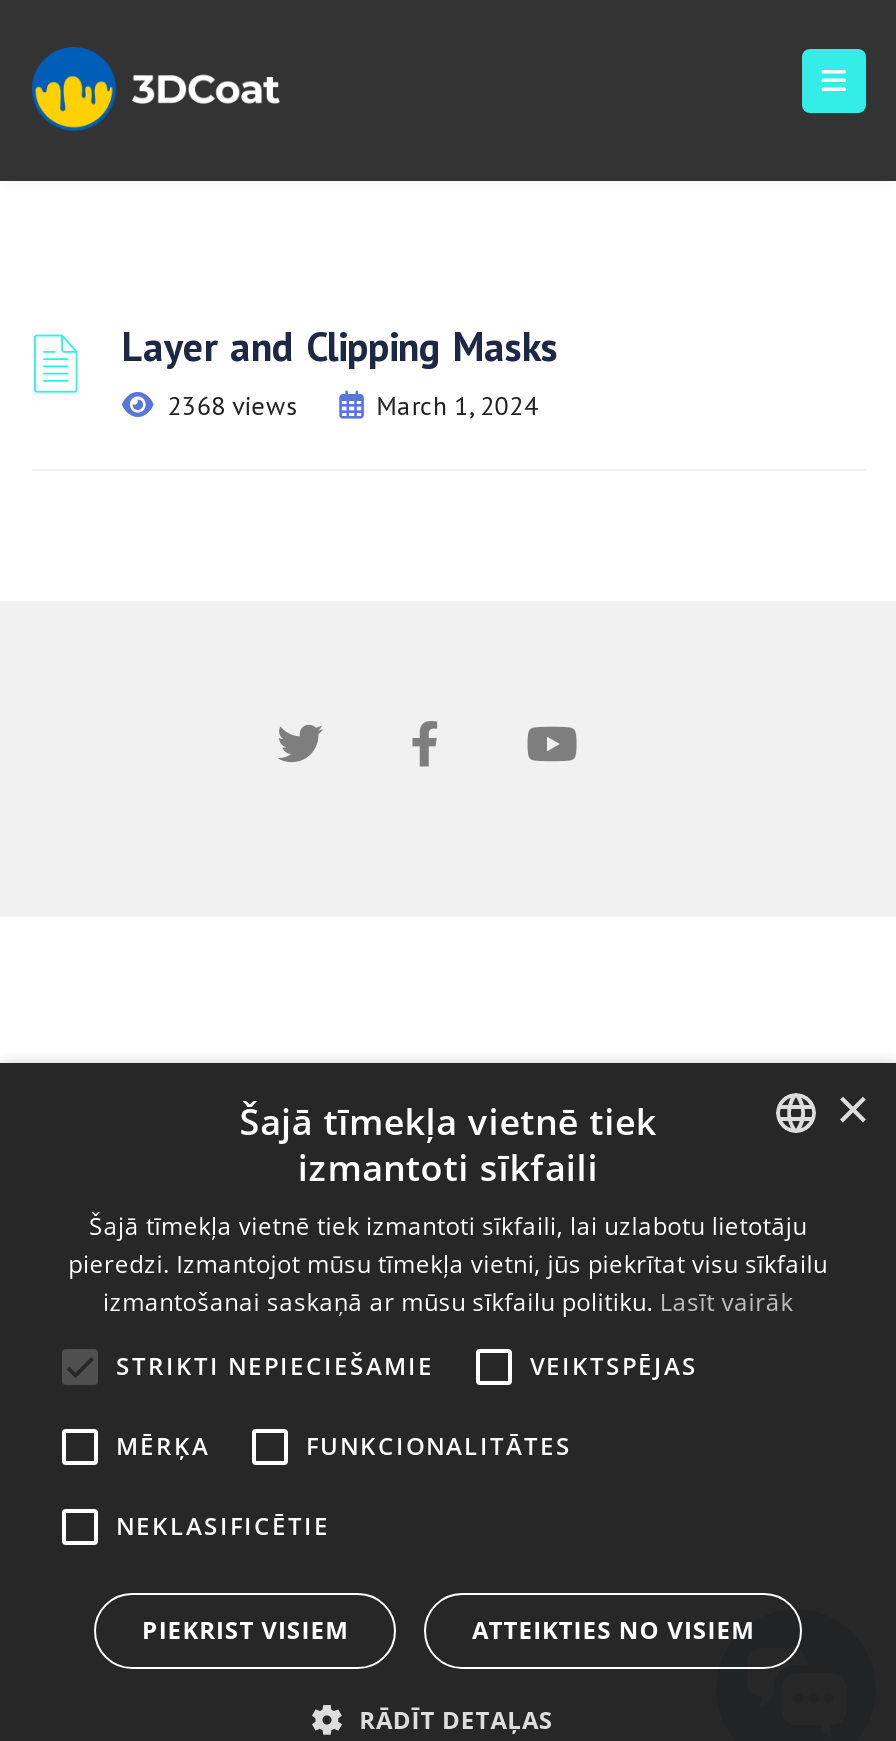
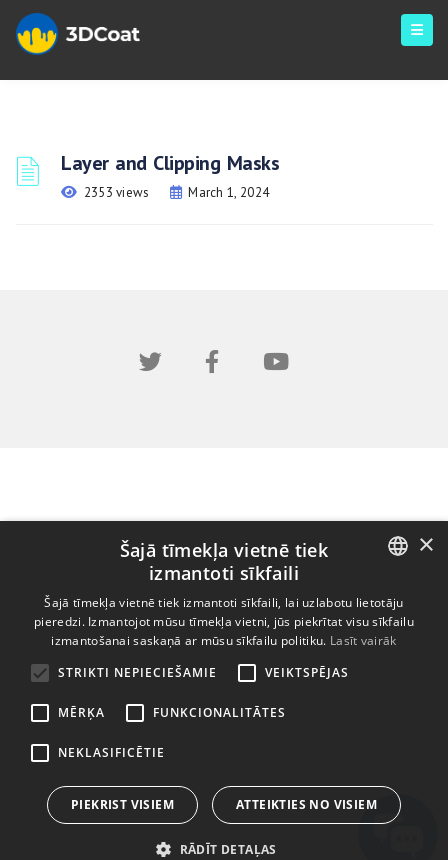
[167,389,299,423] 2368 views -> [84,184,150,201] 2353 views

